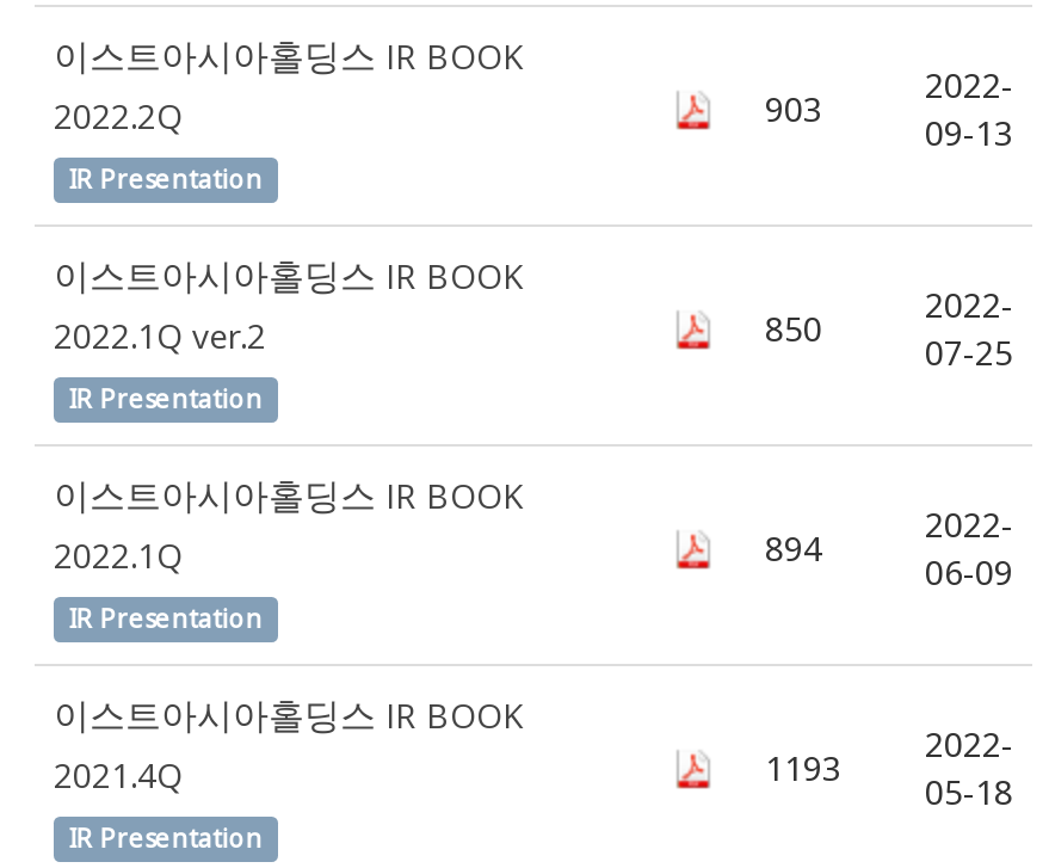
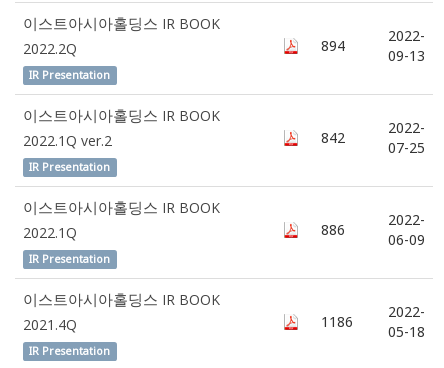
[765,86,822,131] 903 -> [321,36,345,55] 894
[765,306,822,351] 850 -> [321,128,345,147] 842
[765,525,822,571] 894 -> [321,220,345,239] 886
[765,745,841,790] 1193 -> [321,312,353,331] 1186

